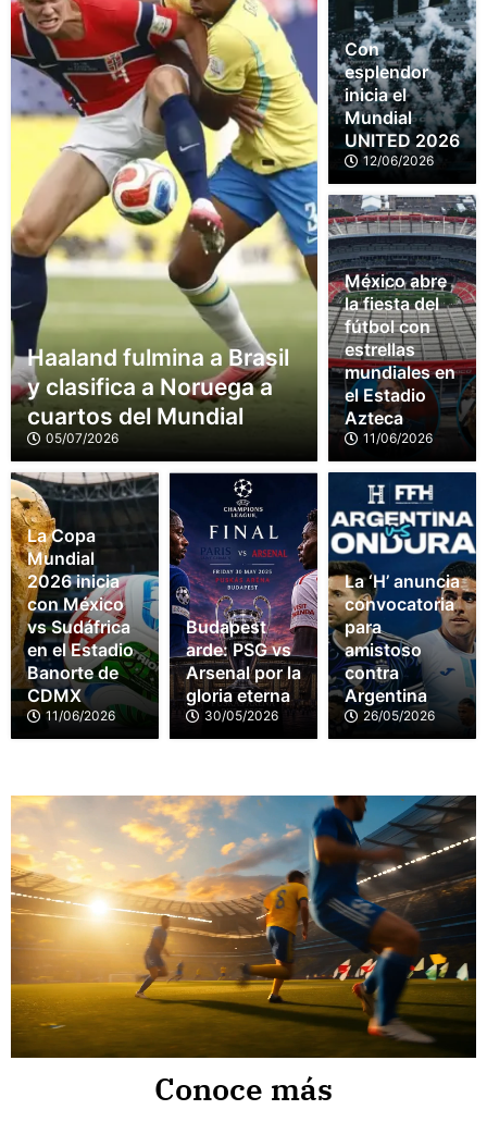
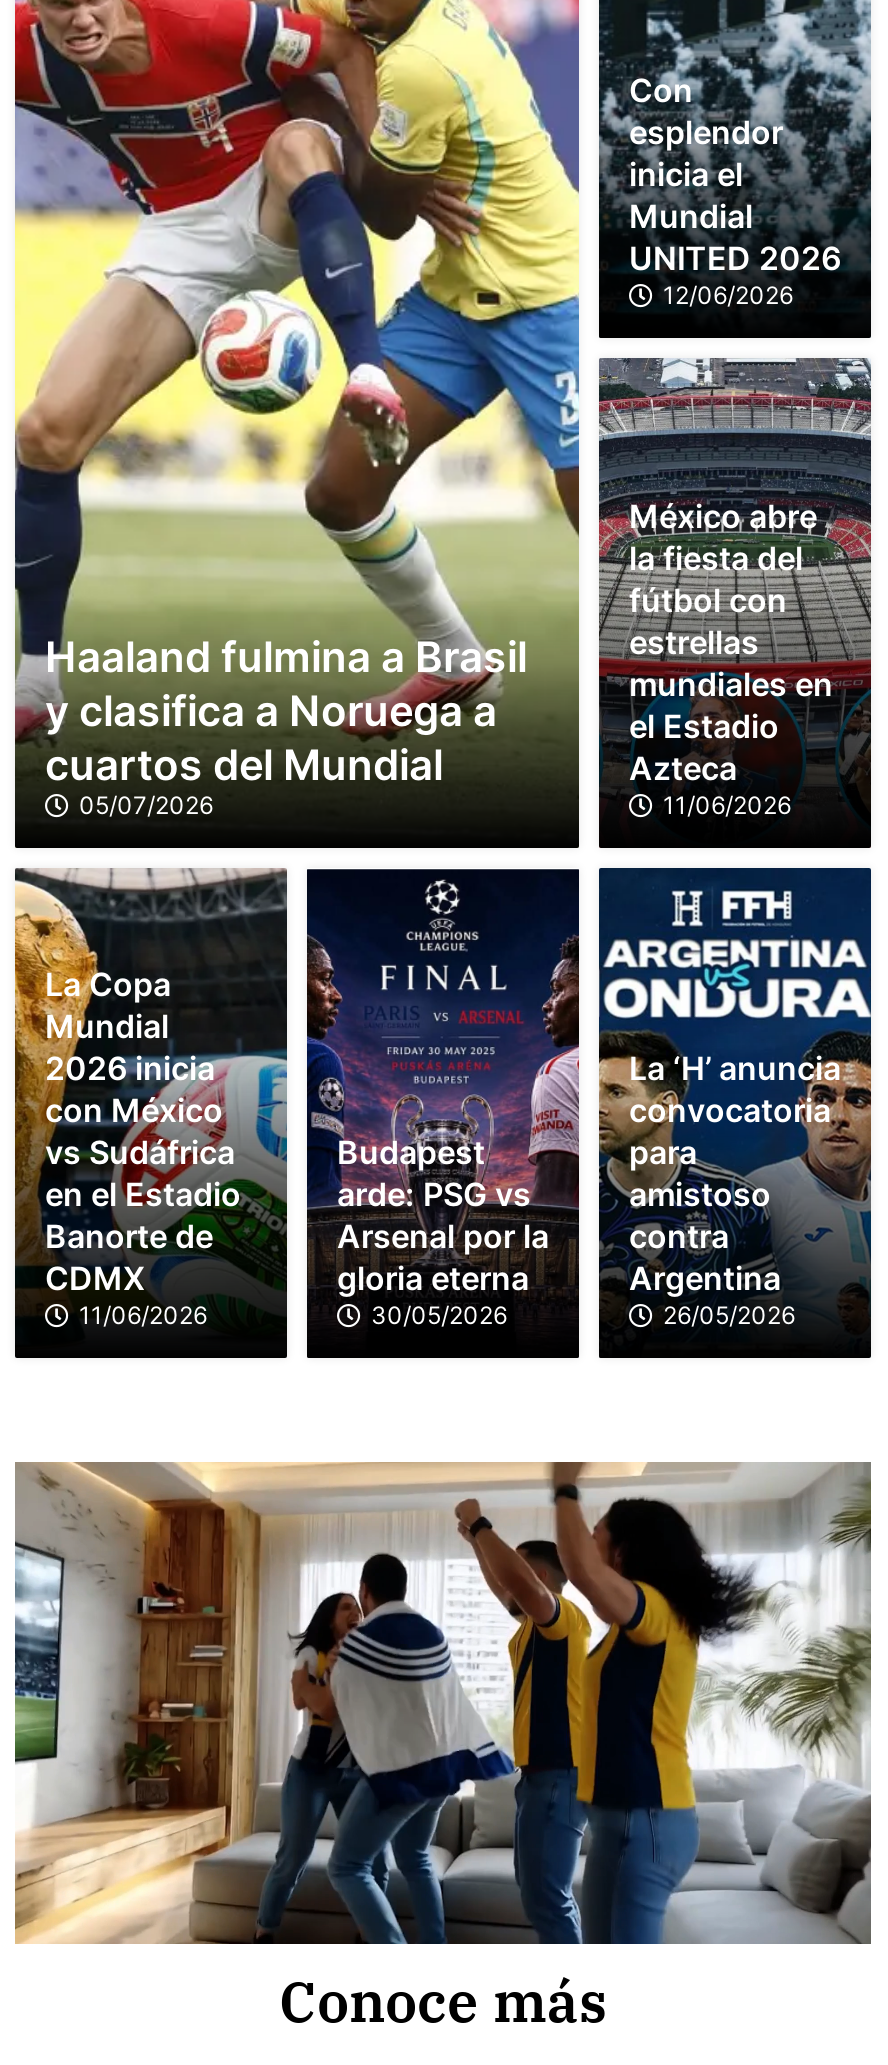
[10,794,477,1059] [image] -> [13,1460,873,1946] [image]

